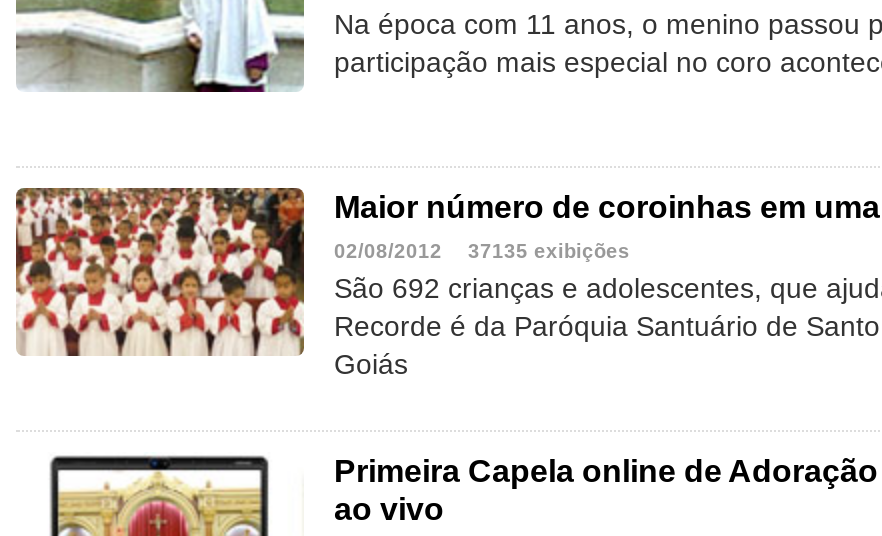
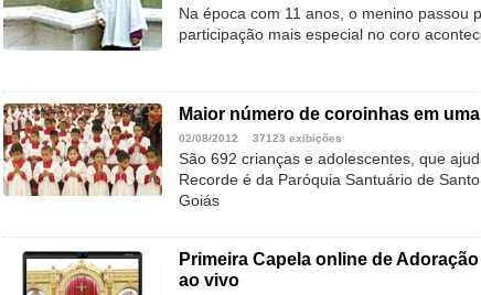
[334,241,630,263] 02/08/2012 37135 exibições -> [179,133,342,145] 02/08/2012 37123 exibições

